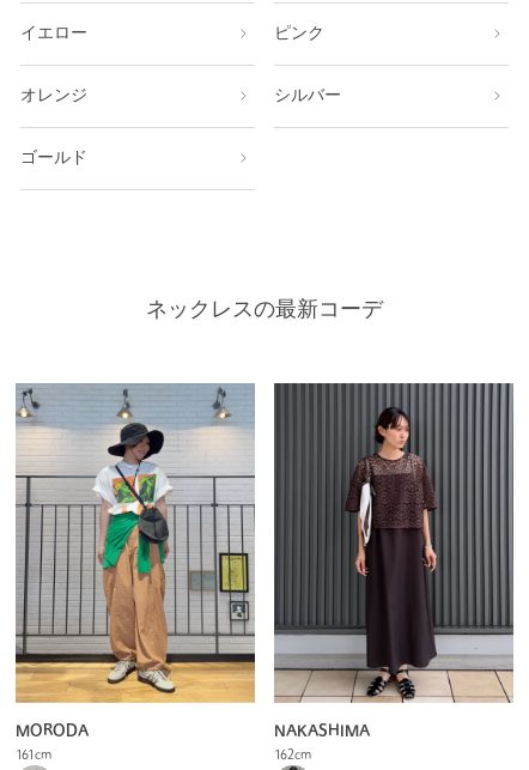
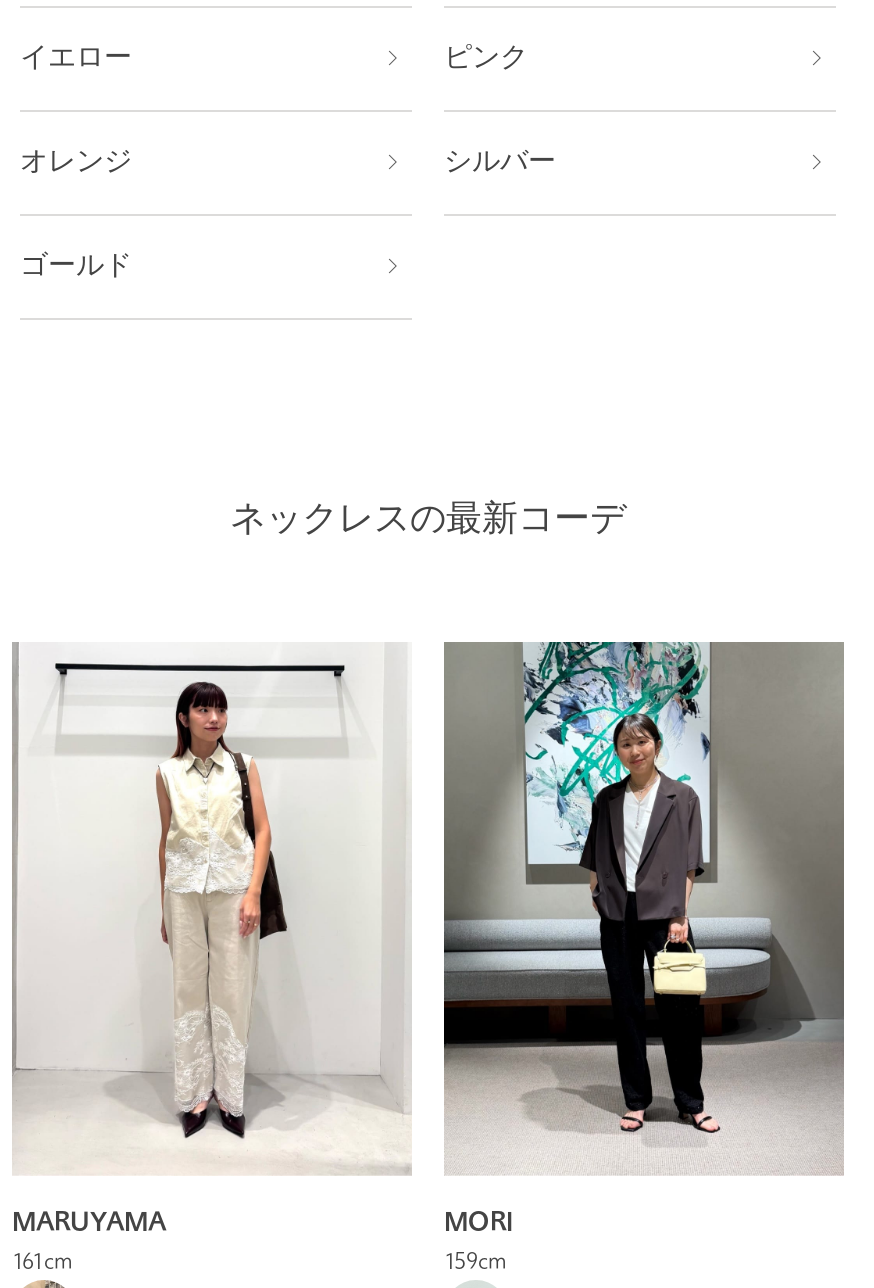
[16,383,256,739] [image] | MORODA -> [12,644,412,1236] [image] | MARUYAMA
[274,383,513,739] [image] | NAKASHIMA -> [444,642,842,1236] [image] | MORI
[274,748,311,761] 162cm -> [444,1252,506,1274] 159cm

